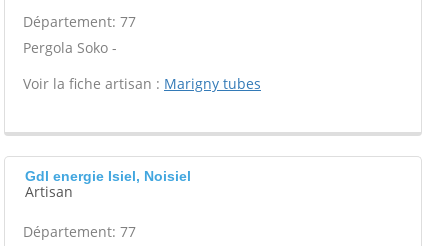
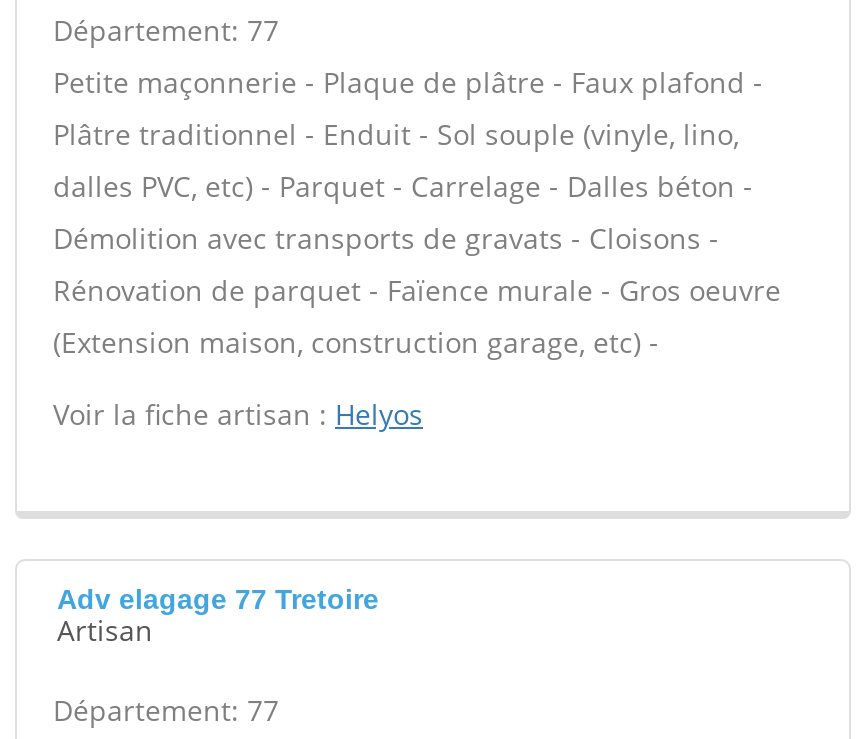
[23,38,117,57] Pergola Soko - -> [53,63,781,361] Petite maçonnerie - Plaque de plâtre - Faux plafond - | Plâtre traditionnel - Enduit - Sol souple (vinyle, lino, | dalles PVC, etc) - Parquet - Carrelage - Dalles béton - | Démolition avec transports de gravats - Cloisons - | Rénovation de parquet - Faïence murale - Gros oeuvre | (Extension maison, construction garage, etc) -
[23,74,261,93] Voir la fiche artisan : Marigny tubes -> [53,395,423,433] Voir la fiche artisan : Helyos
[25,168,191,184] Gdl energie Isiel, Noisiel -> [57,583,379,615] Adv elagage 77 Tretoire

